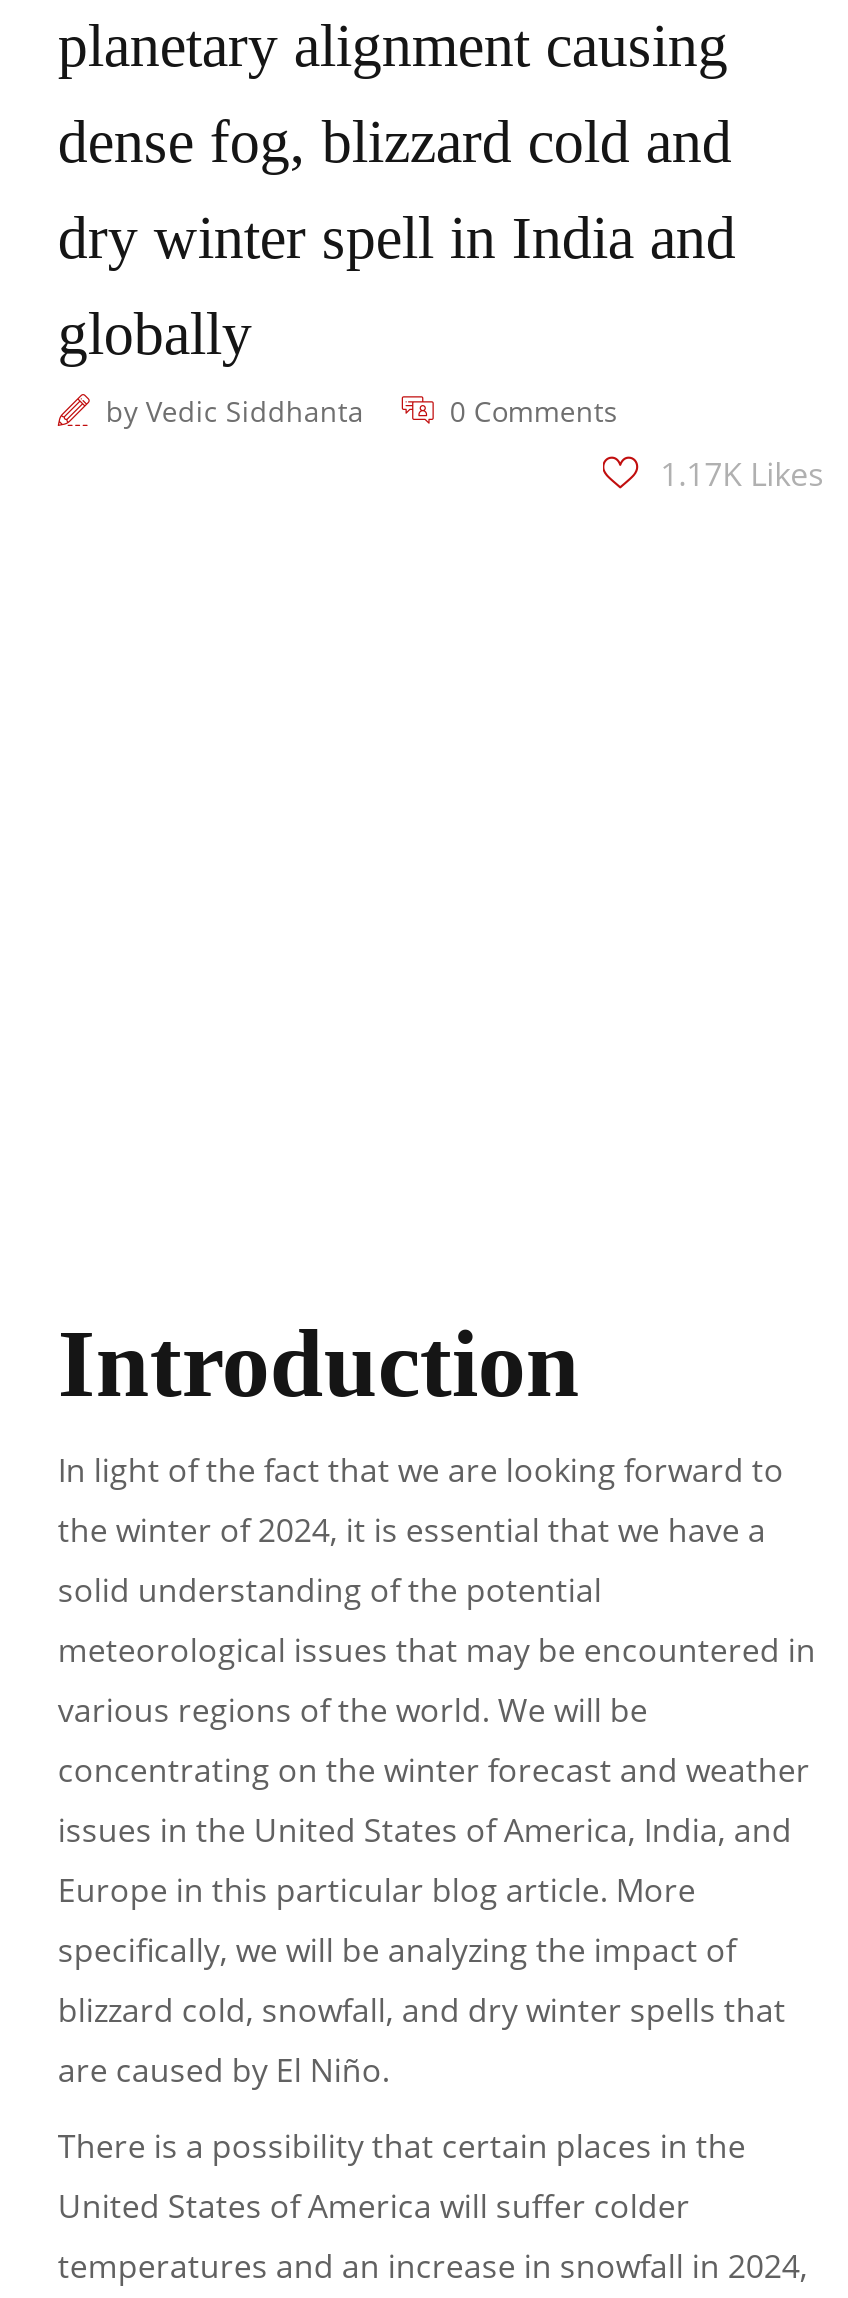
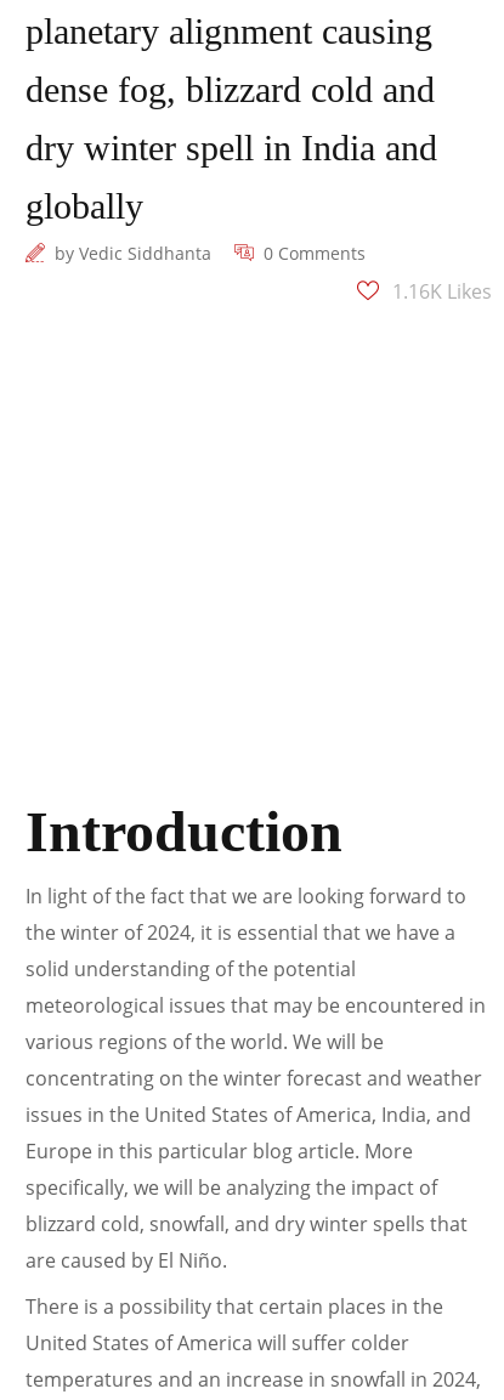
[660,452,824,496] 1.17K Likes -> [392,278,491,305] 1.16K Likes

